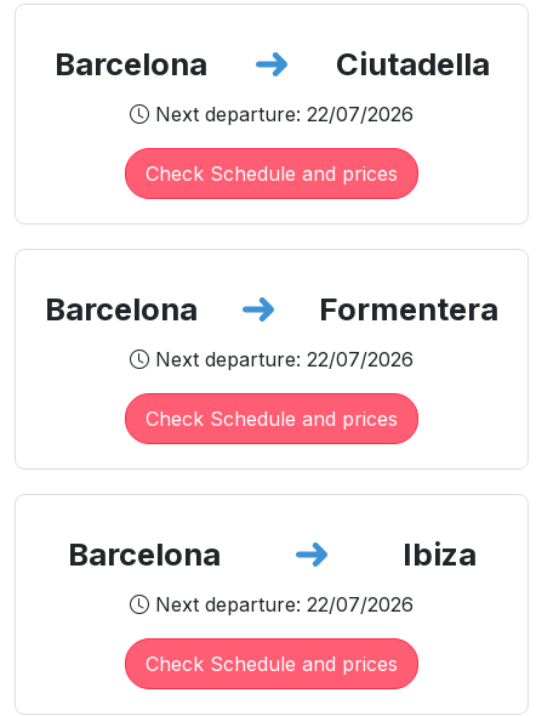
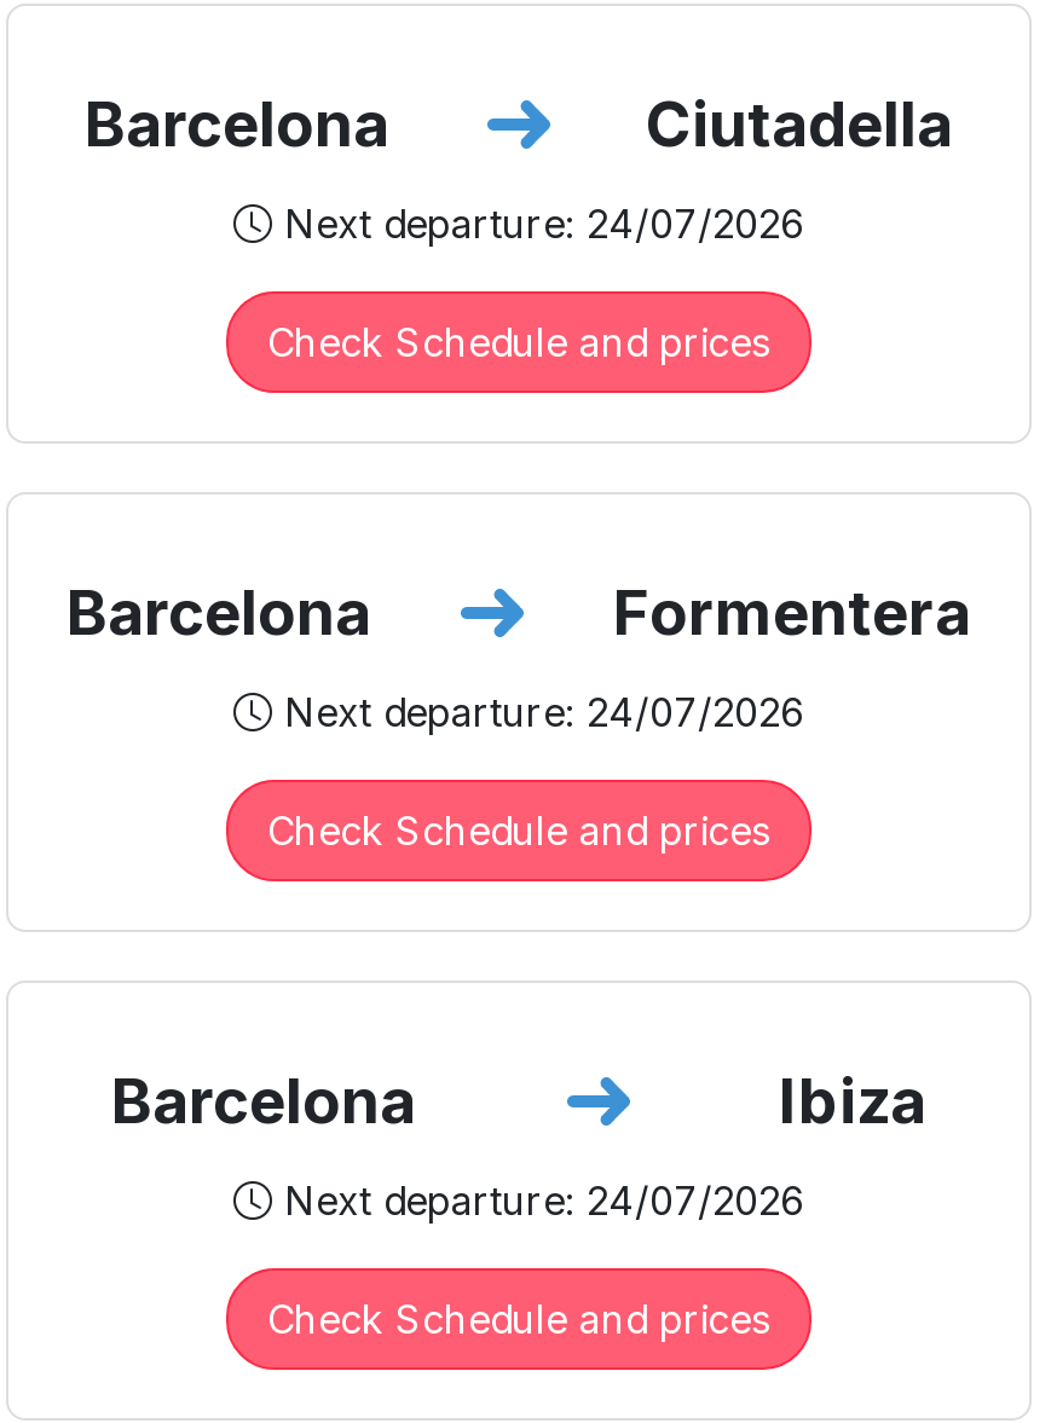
[155,102,414,126] Next departure: 22/07/2026 -> [284,200,804,248] Next departure: 24/07/2026
[155,347,414,372] Next departure: 22/07/2026 -> [284,688,804,737] Next departure: 24/07/2026
[155,592,414,617] Next departure: 22/07/2026 -> [284,1177,804,1225] Next departure: 24/07/2026

